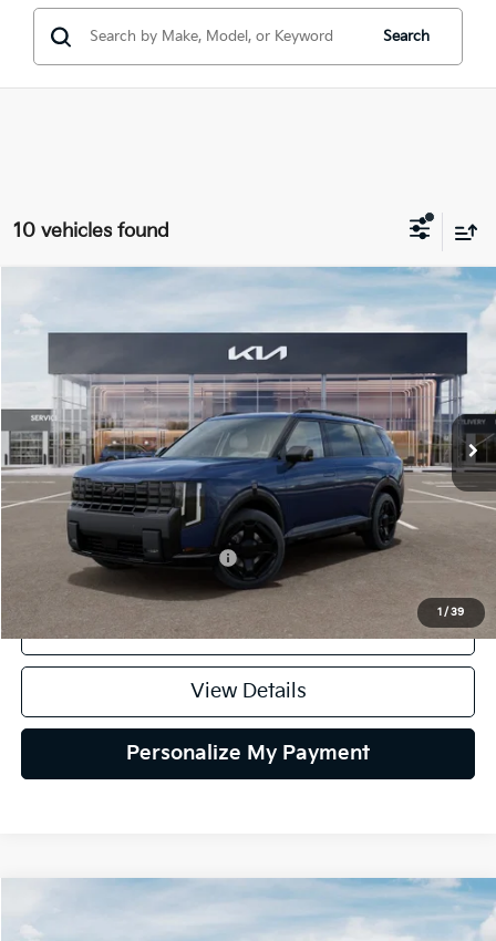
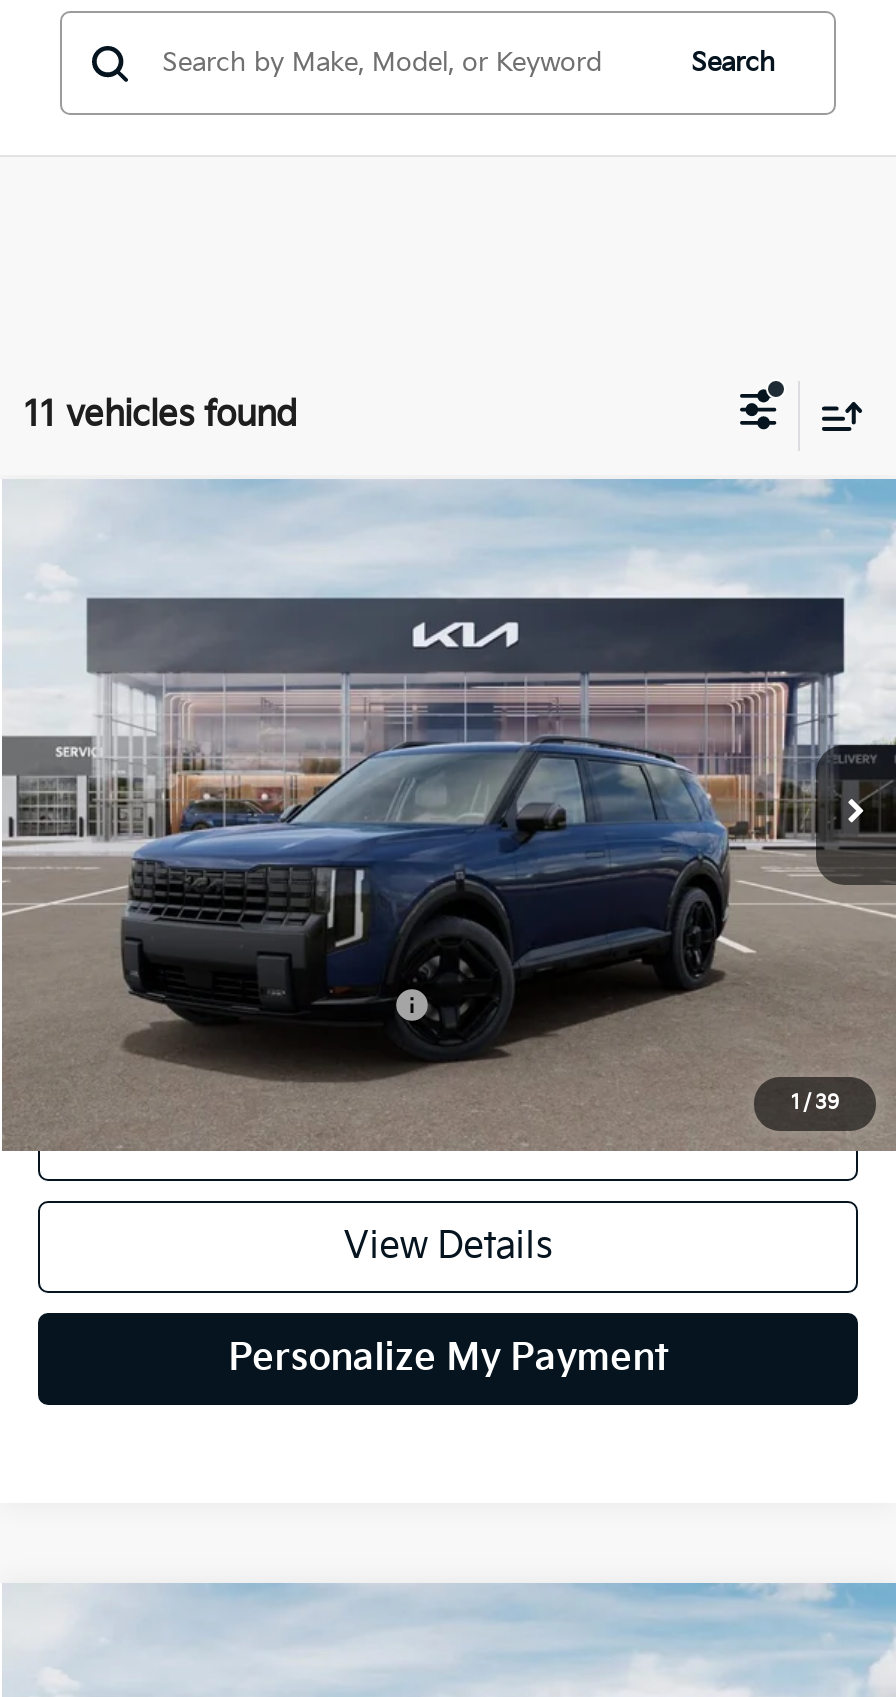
[13,220,169,242] 10 vehicles found -> [24,394,298,434] 11 vehicles found

